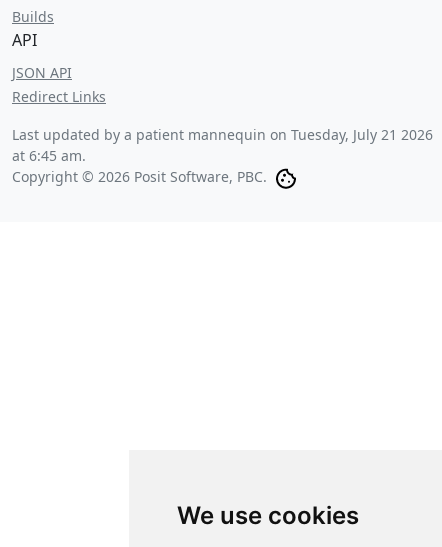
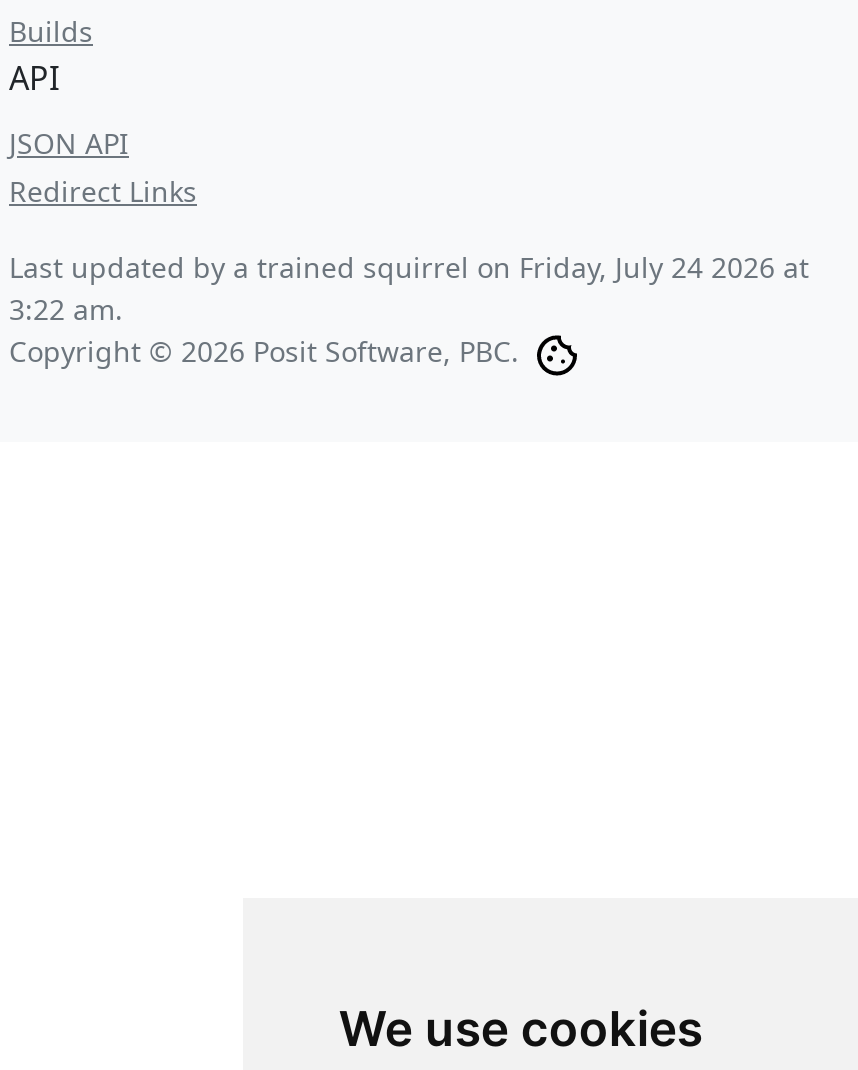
[12,125,433,165] Last updated by a patient mannequin on Tuesday, July 21 2026 | at 6:45 am. -> [9,248,809,328] Last updated by a trained squirrel on Friday, July 24 2026 at | 3:22 am.

